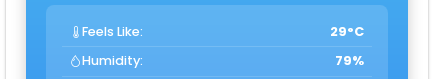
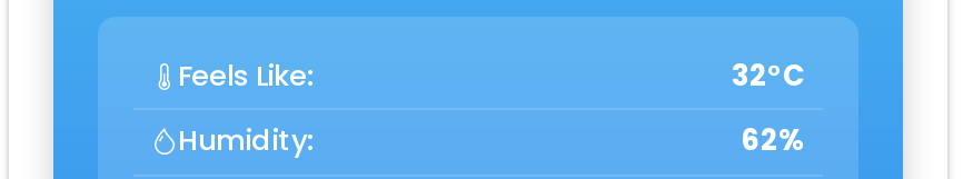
[330,23,364,40] 29°C -> [732,56,805,94] 32°C
[335,52,364,69] 79% -> [741,122,805,160] 62%

